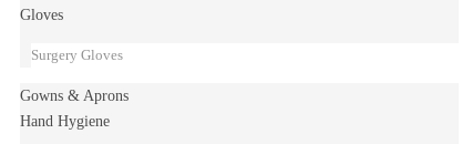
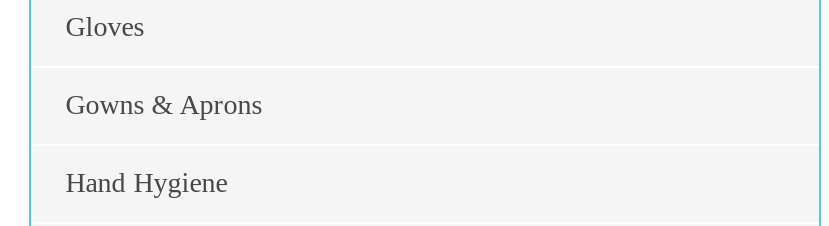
[31,46,123,63] Surgery Gloves -> none
moved [20,87,129,104] -> [65,89,261,119]: Gowns & Aprons

